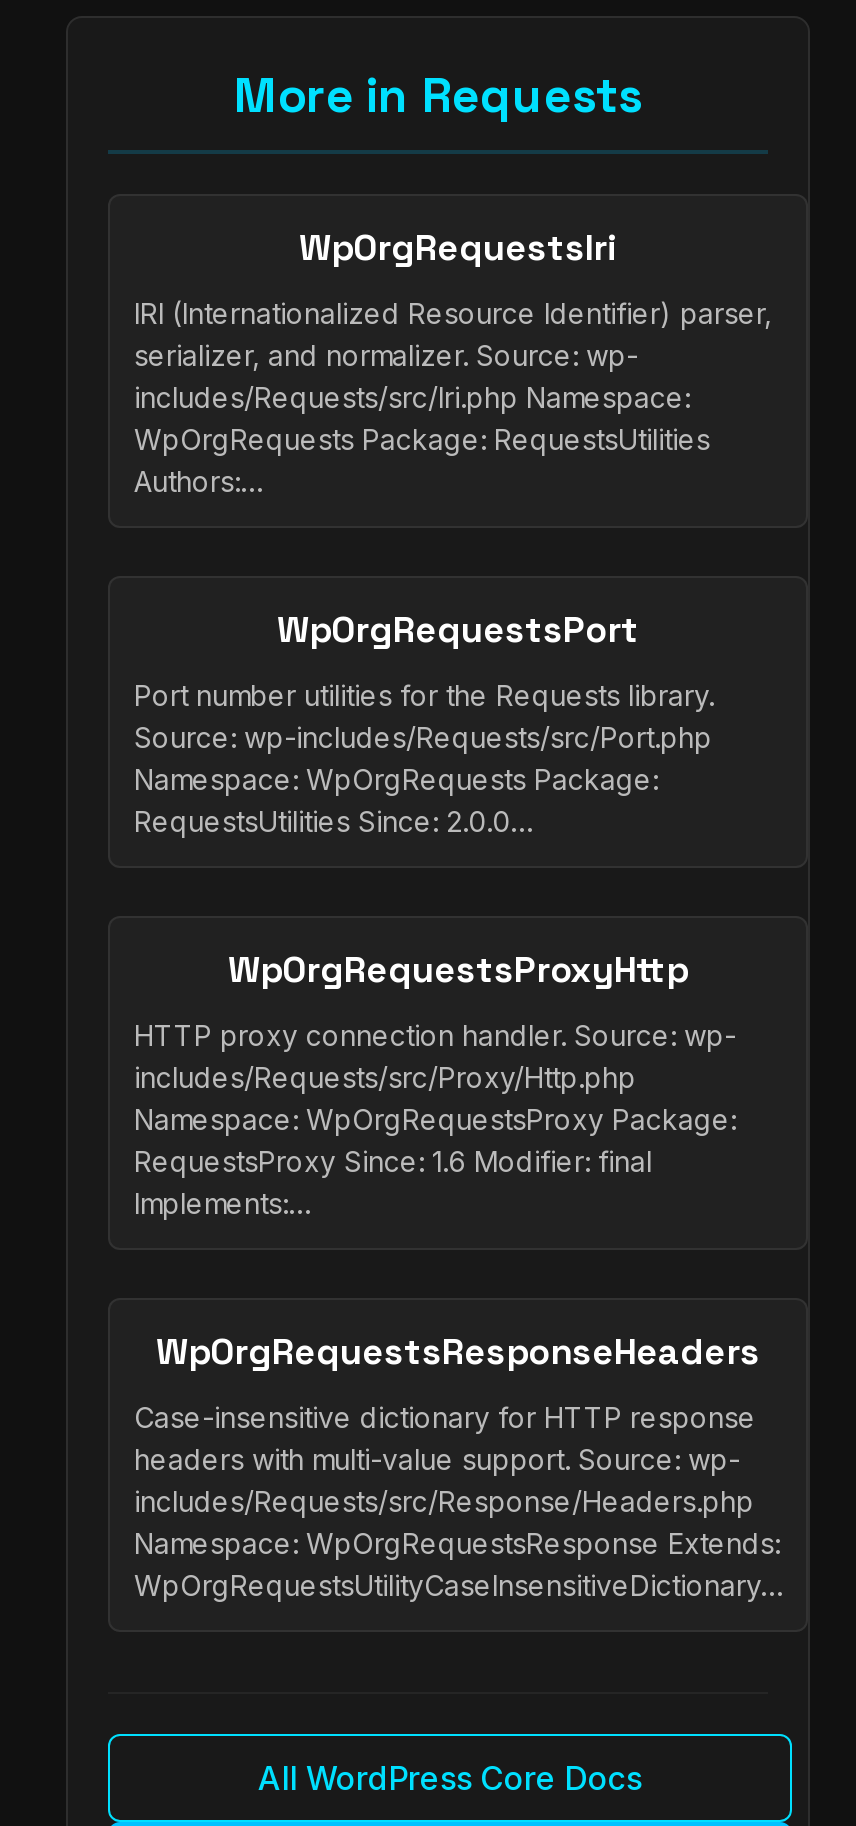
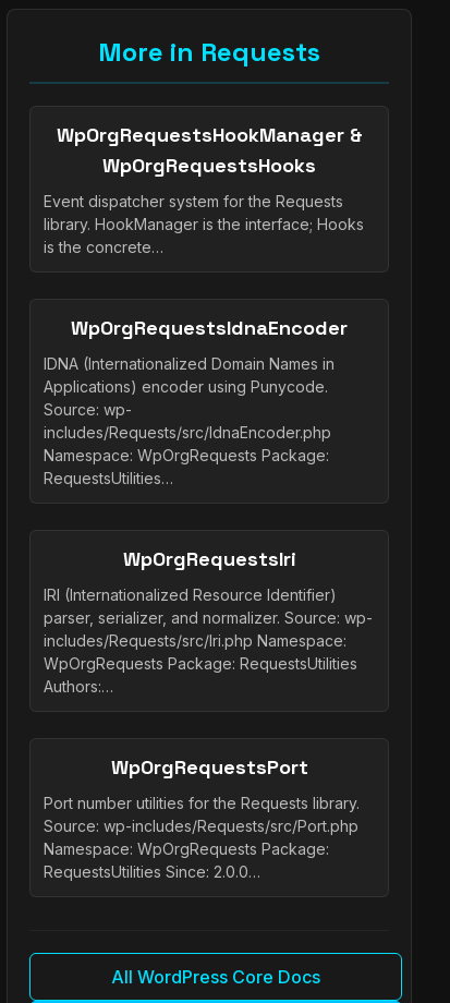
none -> [44,122,364,487] WpOrgRequestsHookManager & | WpOrgRequestsHooks | Event dispatcher system for the Requests | library. HookManager is the interface; Hooks | is the concrete… | WpOrgRequestsIdnaEncoder | IDNA (Internationalized Domain Names in | Applications) encoder using Punycode. | Source: wp- | includes/Requests/src/IdnaEncoder.php | Namespace: WpOrgRequests Package: | RequestsUtilities…
moved [299,223,617,269] -> [123,546,296,571]: WpOrgRequestsIri
moved [134,379,714,837] -> [44,631,360,880]: includes/Requests/src/Iri.php Namespace: | WpOrgRequests Package: RequestsUtilities | Authors:… | WpOrgRequestsPort | Port number utilities for the Requests library. | Source: wp-includes/Requests/src/Port.php | Namespace: WpOrgRequests Package: | RequestsUtilities Since: 2.0.0…
[134,945,782,1601] WpOrgRequestsProxyHttp | HTTP proxy connection handler. Source: wp- | includes/Requests/src/Proxy/Http.php | Namespace: WpOrgRequestsProxy Package: | RequestsProxy Since: 1.6 Modifier: final | Implements:… | WpOrgRequestsResponseHeaders | Case-insensitive dictionary for HTTP response | headers with multi-value support. Source: wp- | includes/Requests/src/Response/Headers.php | Namespace: WpOrgRequestsResponse Extends: | WpOrgRequestsUtilityCaseInsensitiveDictionary… -> none

